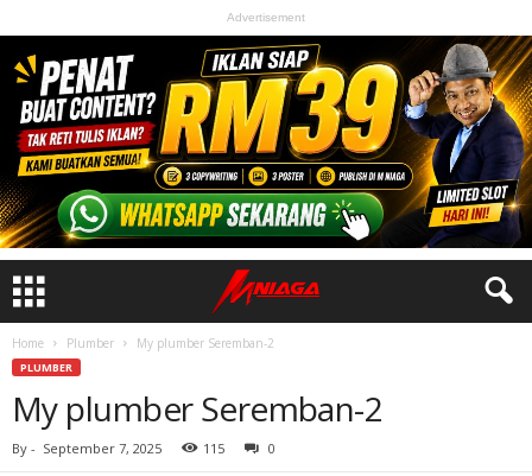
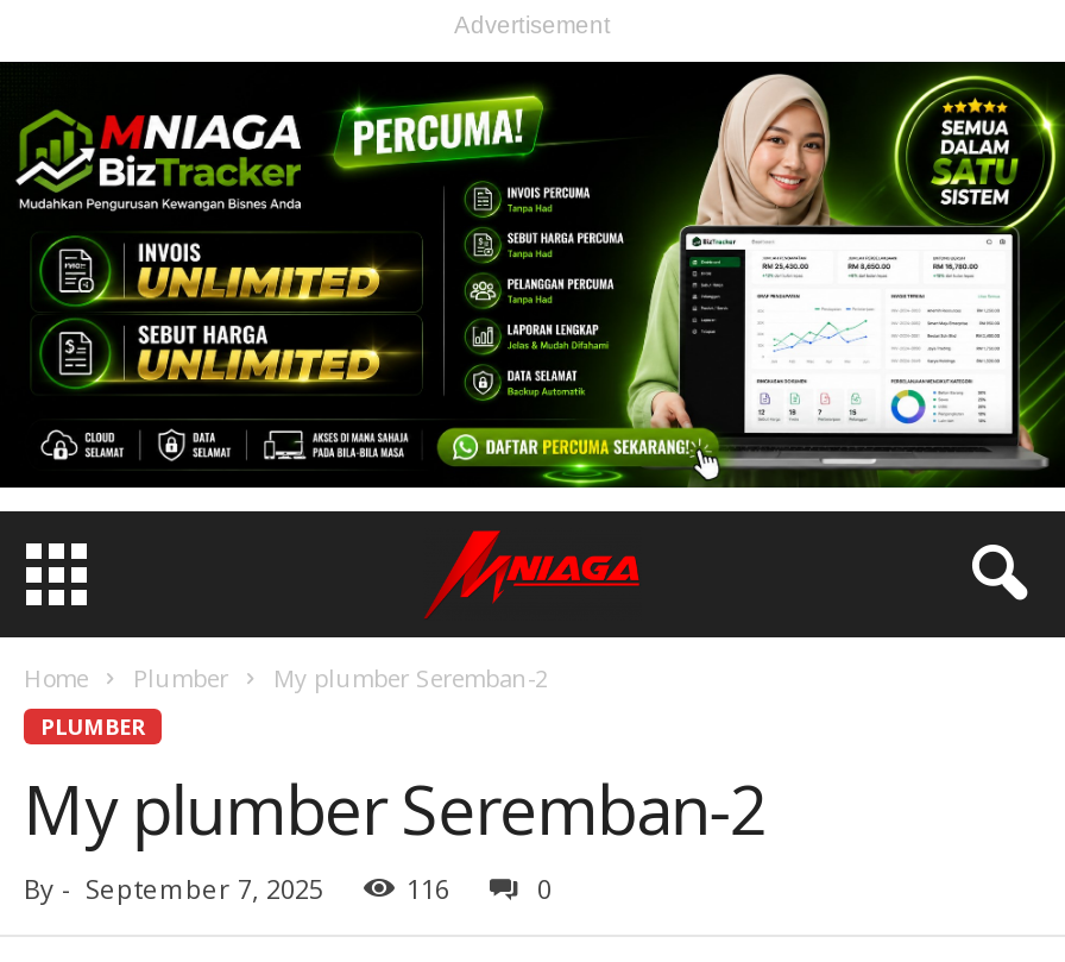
[4,36,528,249] [image] -> [7,62,1058,490] [image]
[203,439,224,457] 115 -> [407,870,449,906] 116

